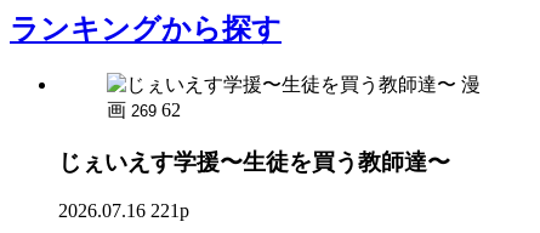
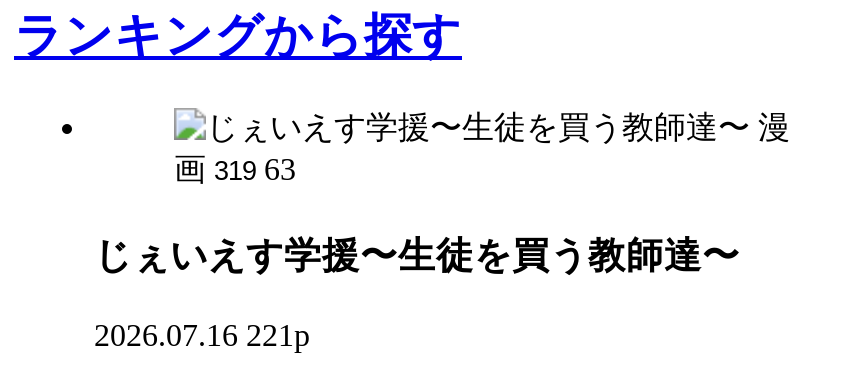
[107,100,181,120] 画 269 62 -> [174,152,296,186] 画 319 63

